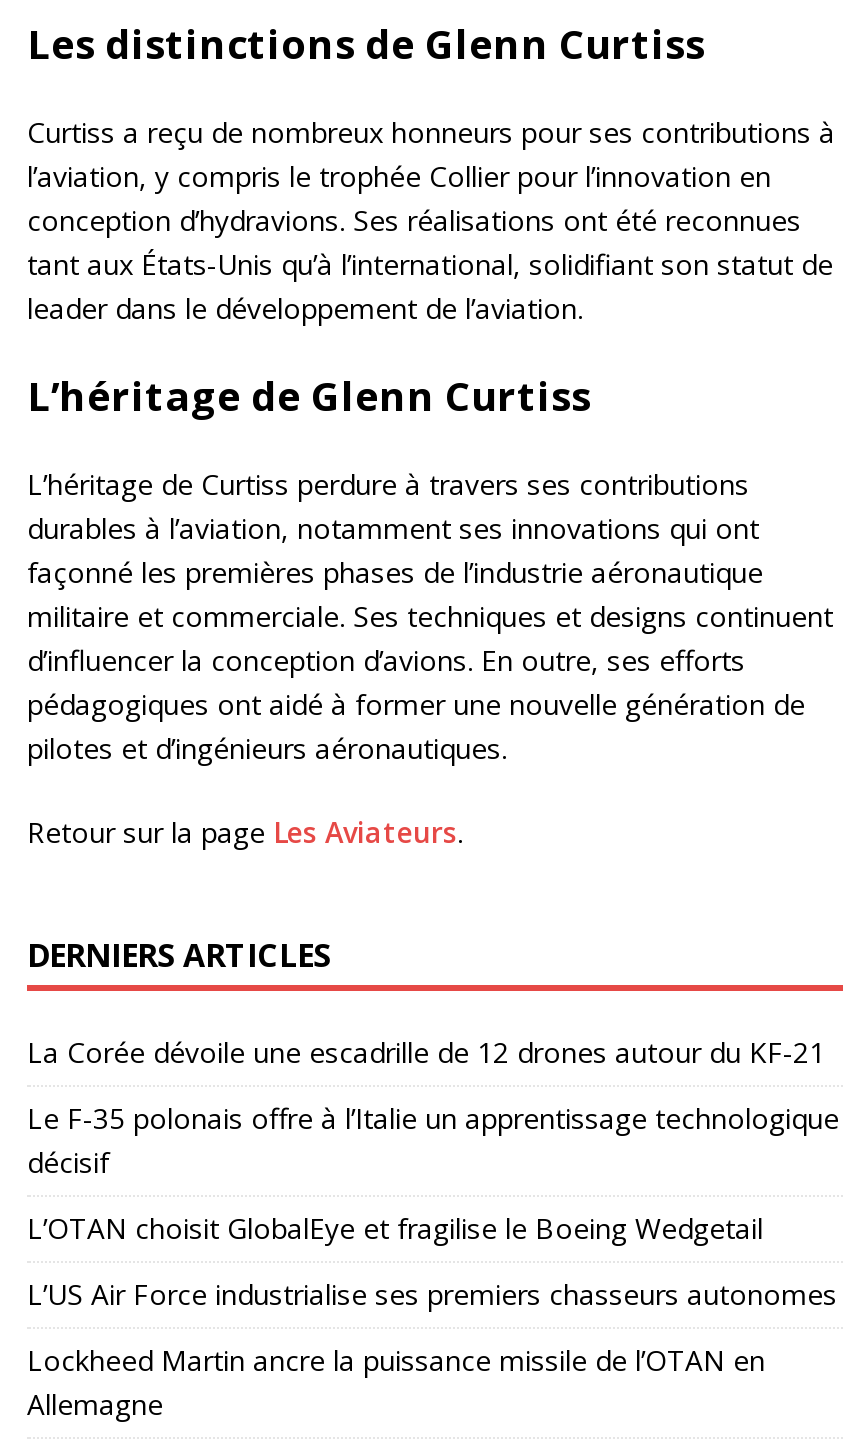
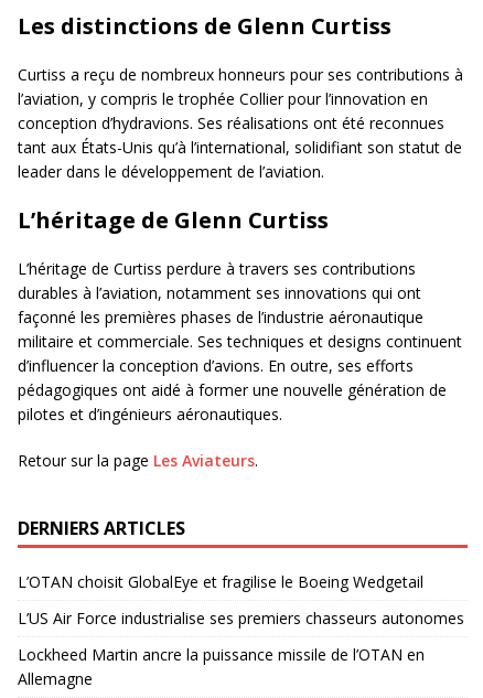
[27,1033,839,1181] La Corée dévoile une escadrille de 12 drones autour du KF-21 | Le F-35 polonais offre à l’Italie un apprentissage technologique | décisif -> none

